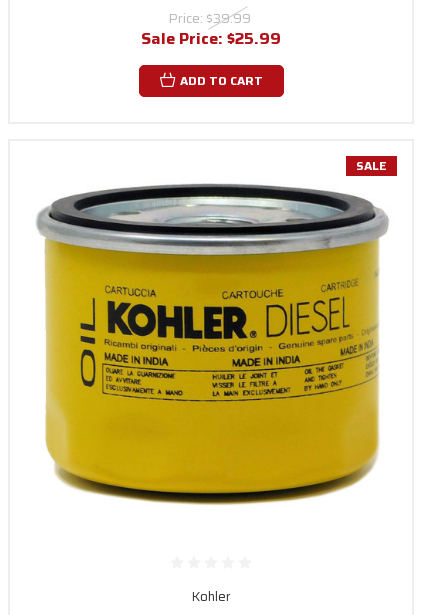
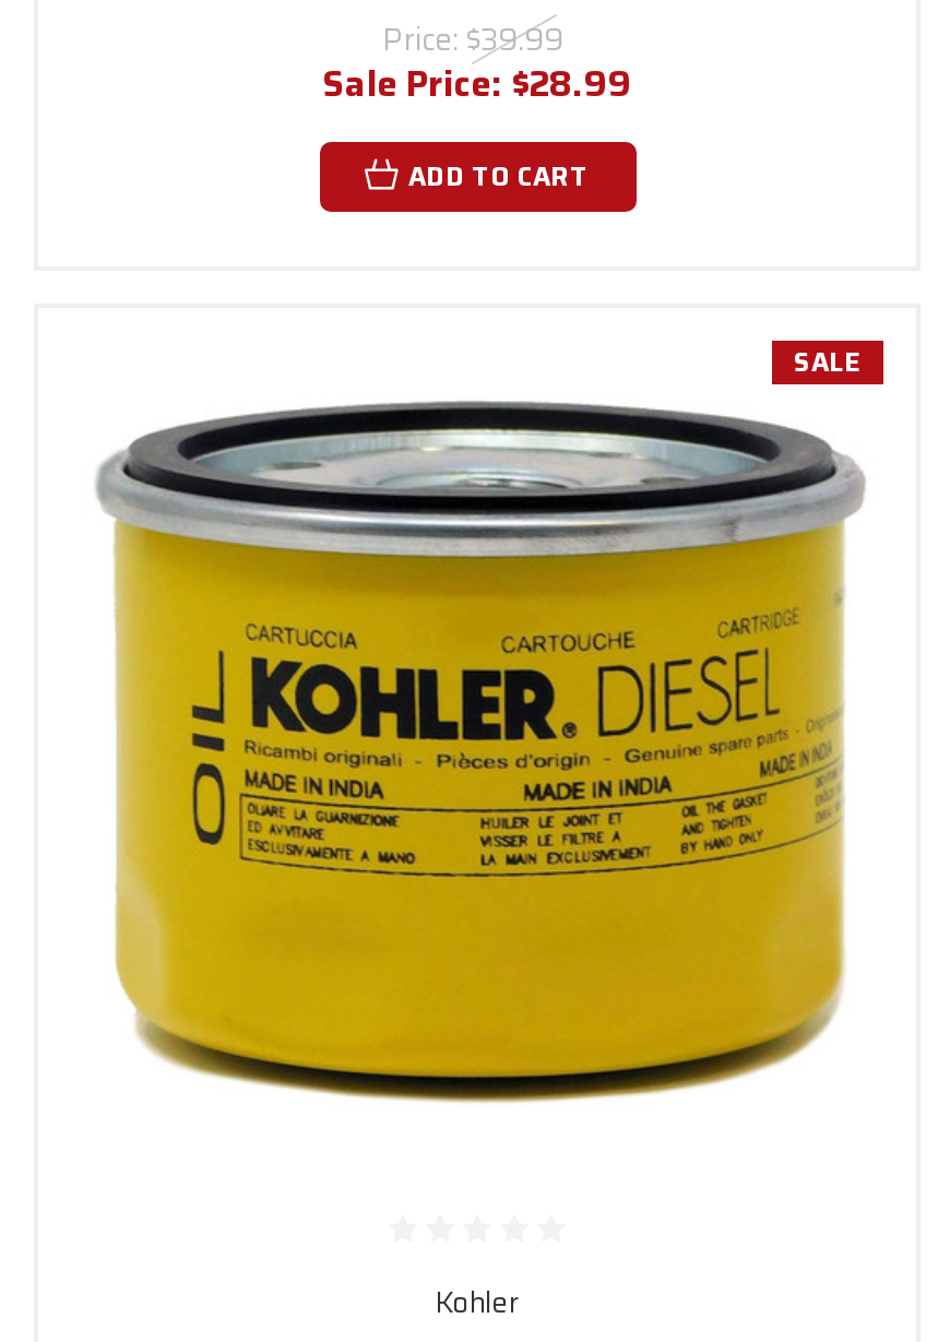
[141,26,281,51] Sale Price: $25.99 -> [323,57,631,111] Sale Price: $28.99

